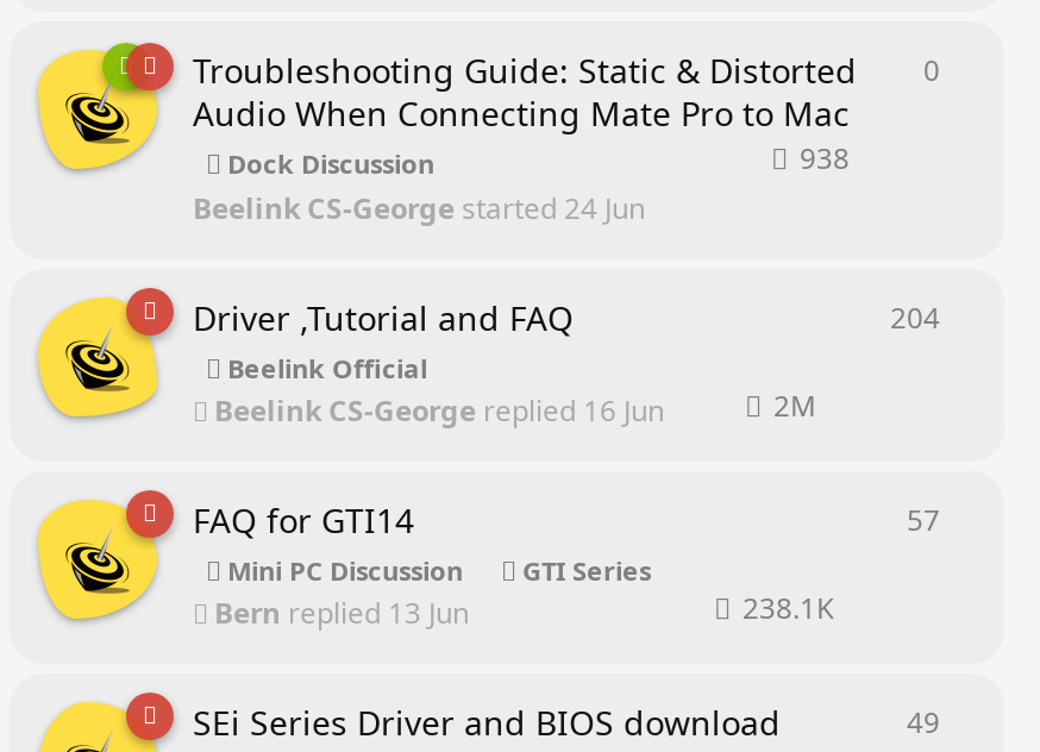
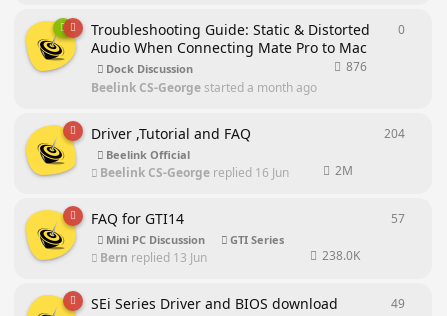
[800,139,850,179] 938 -> [346,58,367,75] 876
[193,187,645,227] Beelink CS-George started 24 Jun -> [91,78,317,95] Beelink CS-George started a month ago
[743,587,833,628] 238.1K -> [322,247,360,264] 238.0K

